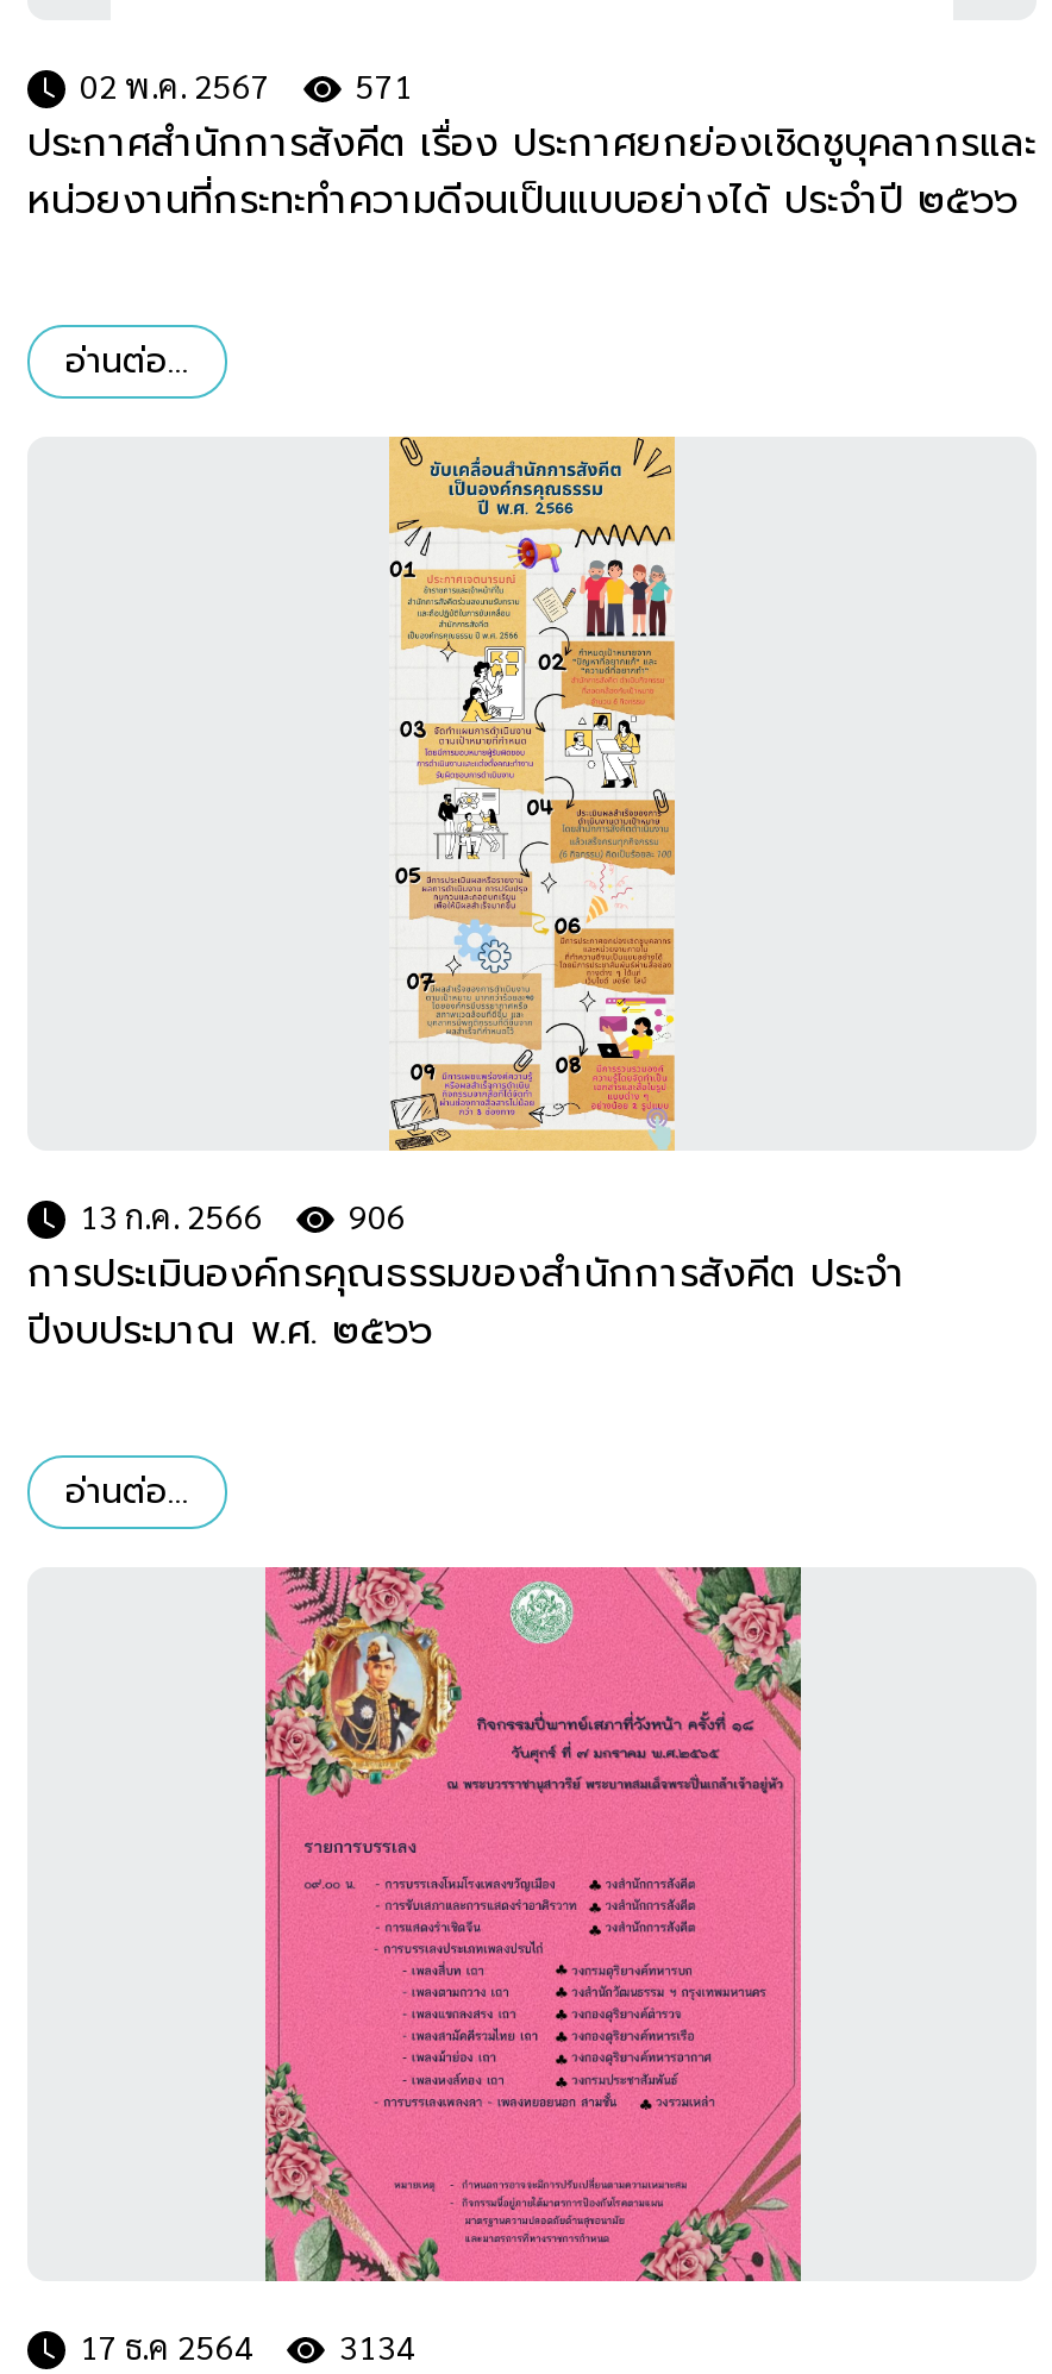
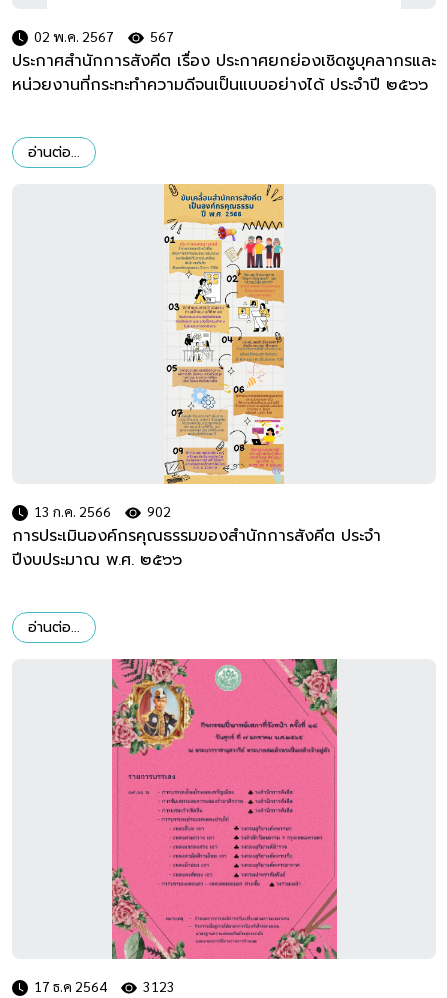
[80,64,413,106] 02 พ.ค. 2567 571 -> [34,27,174,45] 02 พ.ค. 2567 567
[80,1194,406,1237] 13 ก.ค. 2566 906 -> [34,502,171,520] 13 ก.ค. 2566 902
[80,2324,415,2367] 17 ธ.ค 2564 3134 -> [34,977,175,995] 17 ธ.ค 2564 3123

